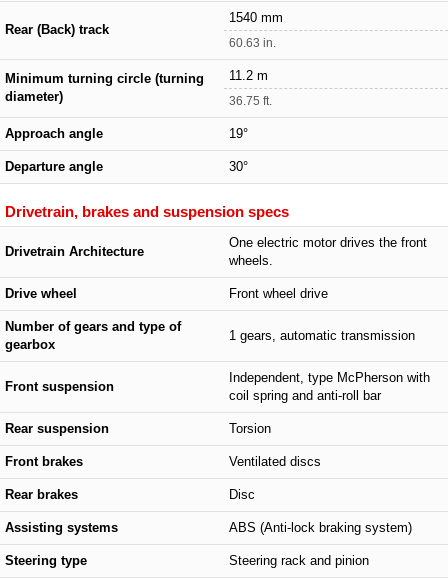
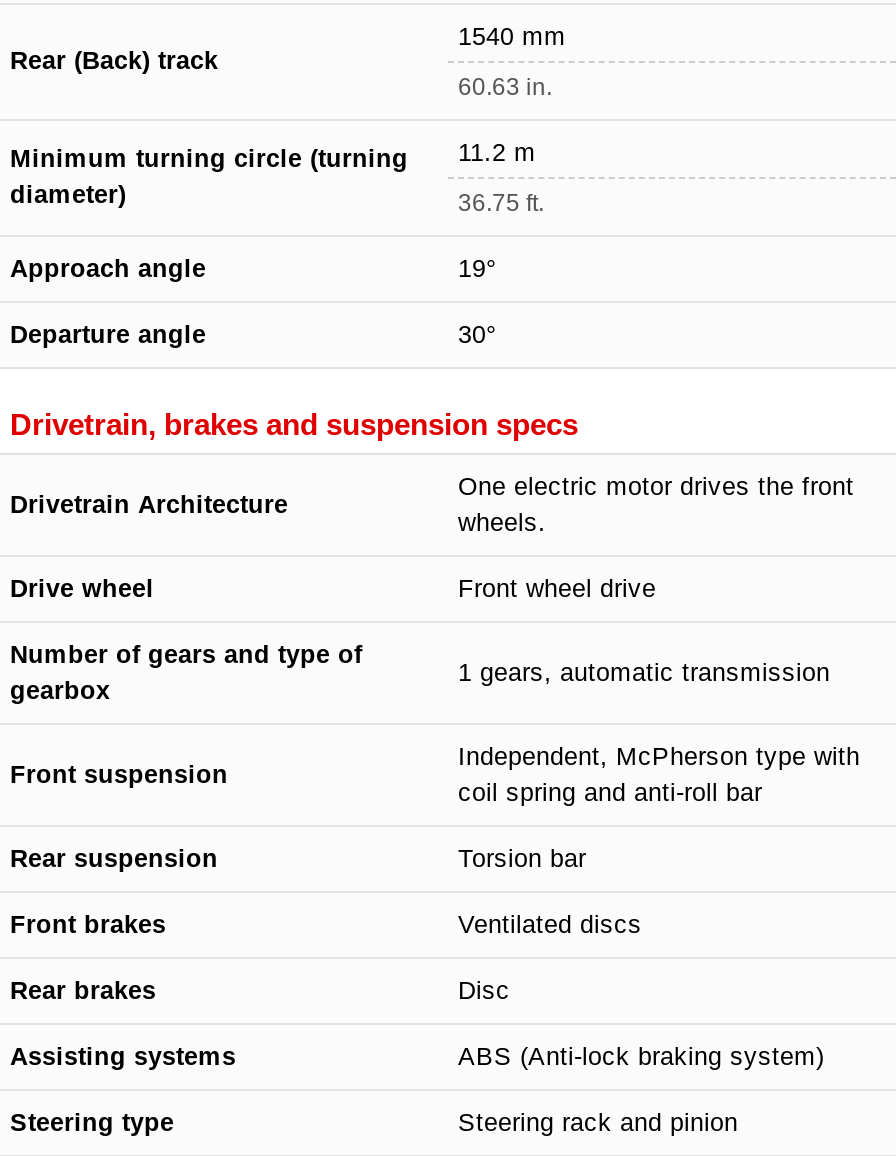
[229,371,430,385] Independent, type McPherson with -> [458,742,860,770] Independent, McPherson type with
[229,422,271,436] Torsion -> [458,844,586,872] Torsion bar

